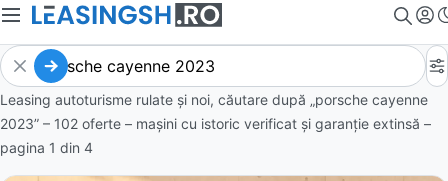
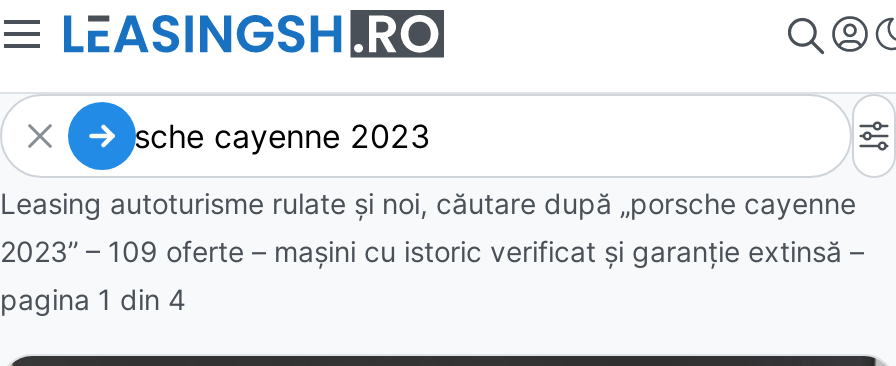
[0,115,431,132] 2023” – 102 oferte – mașini cu istoric verificat și garanție extinsă – -> [0,234,864,268] 2023” – 109 oferte – mașini cu istoric verificat și garanție extinsă –

